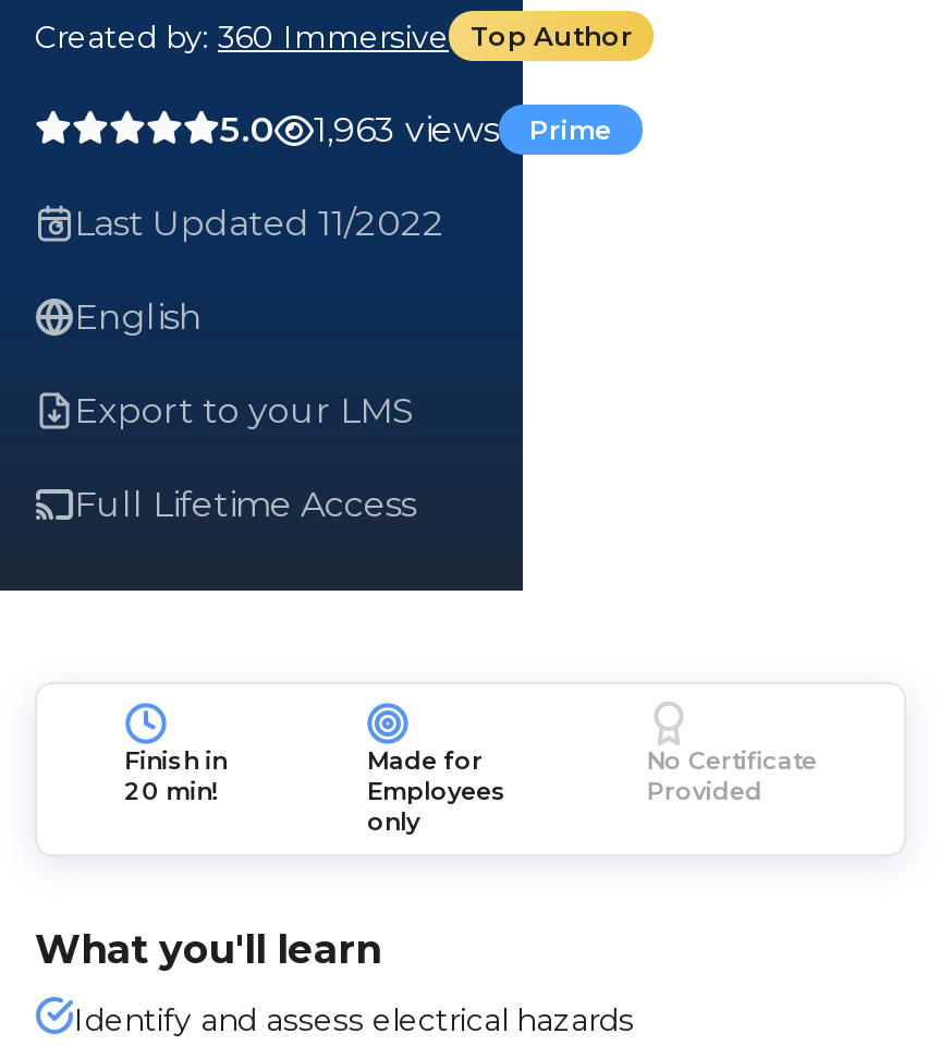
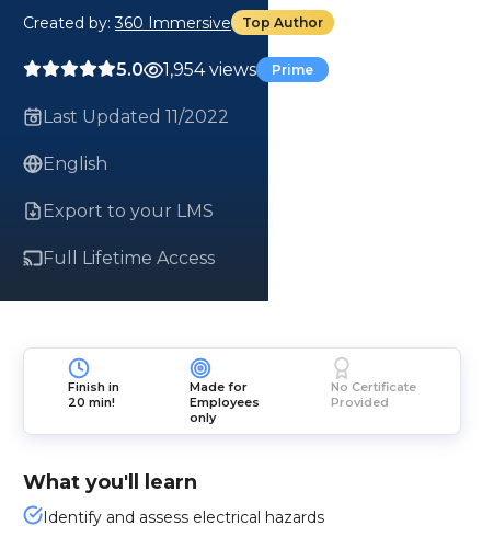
[220,109,612,150] 5.0 1,963 views Prime -> [116,59,313,80] 5.0 1,954 views Prime

